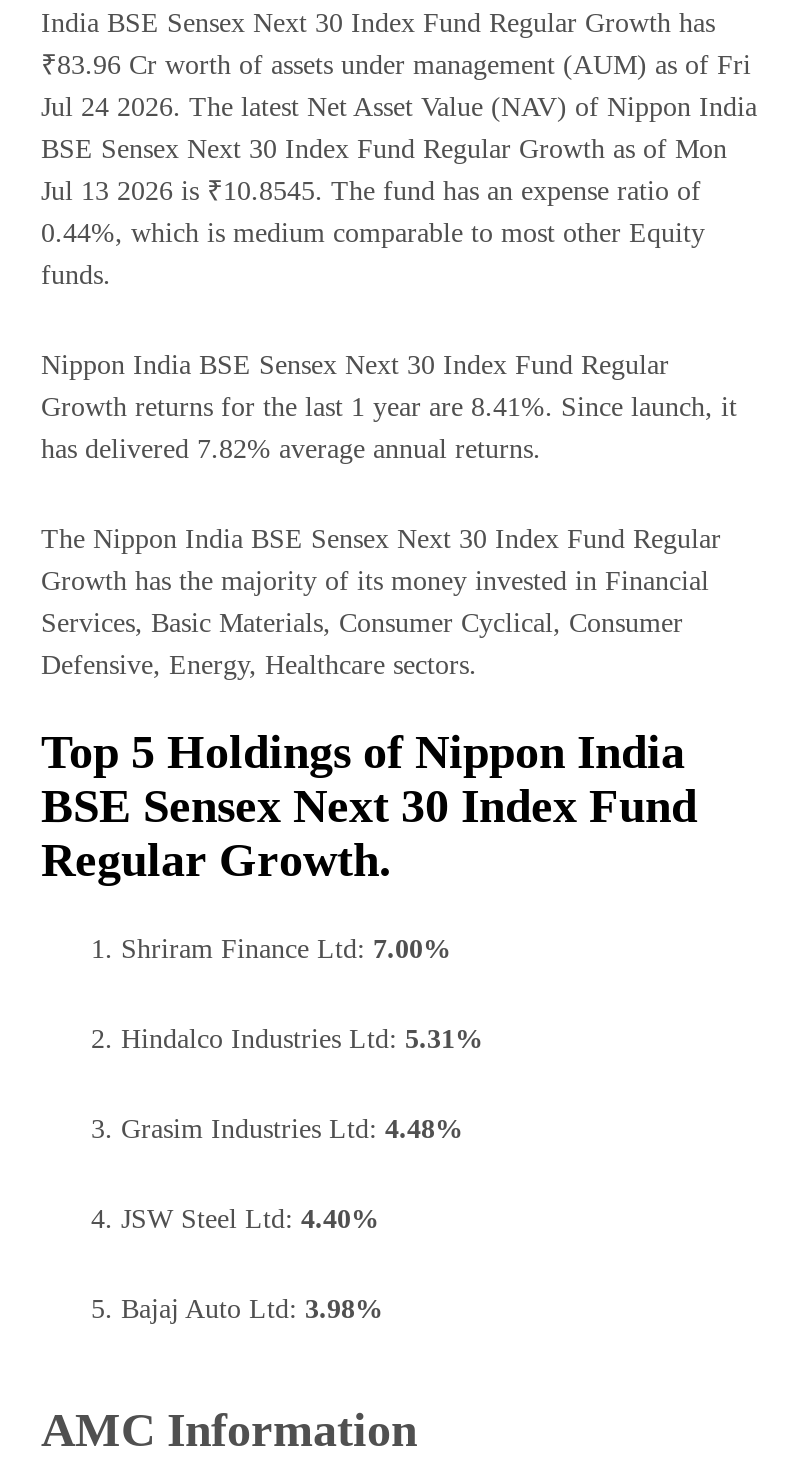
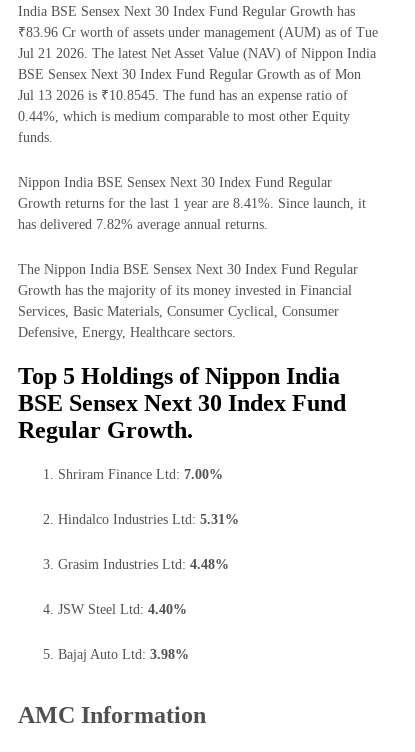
[41,50,751,80] ₹83.96 Cr worth of assets under management (AUM) as of Fri -> [18,25,378,40] ₹83.96 Cr worth of assets under management (AUM) as of Tue
[41,92,757,122] Jul 24 2026. The latest Net Asset Value (NAV) of Nippon India -> [18,46,376,61] Jul 21 2026. The latest Net Asset Value (NAV) of Nippon India

